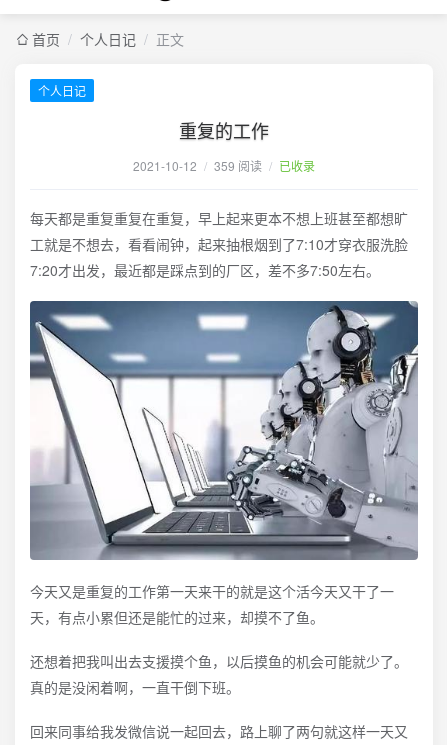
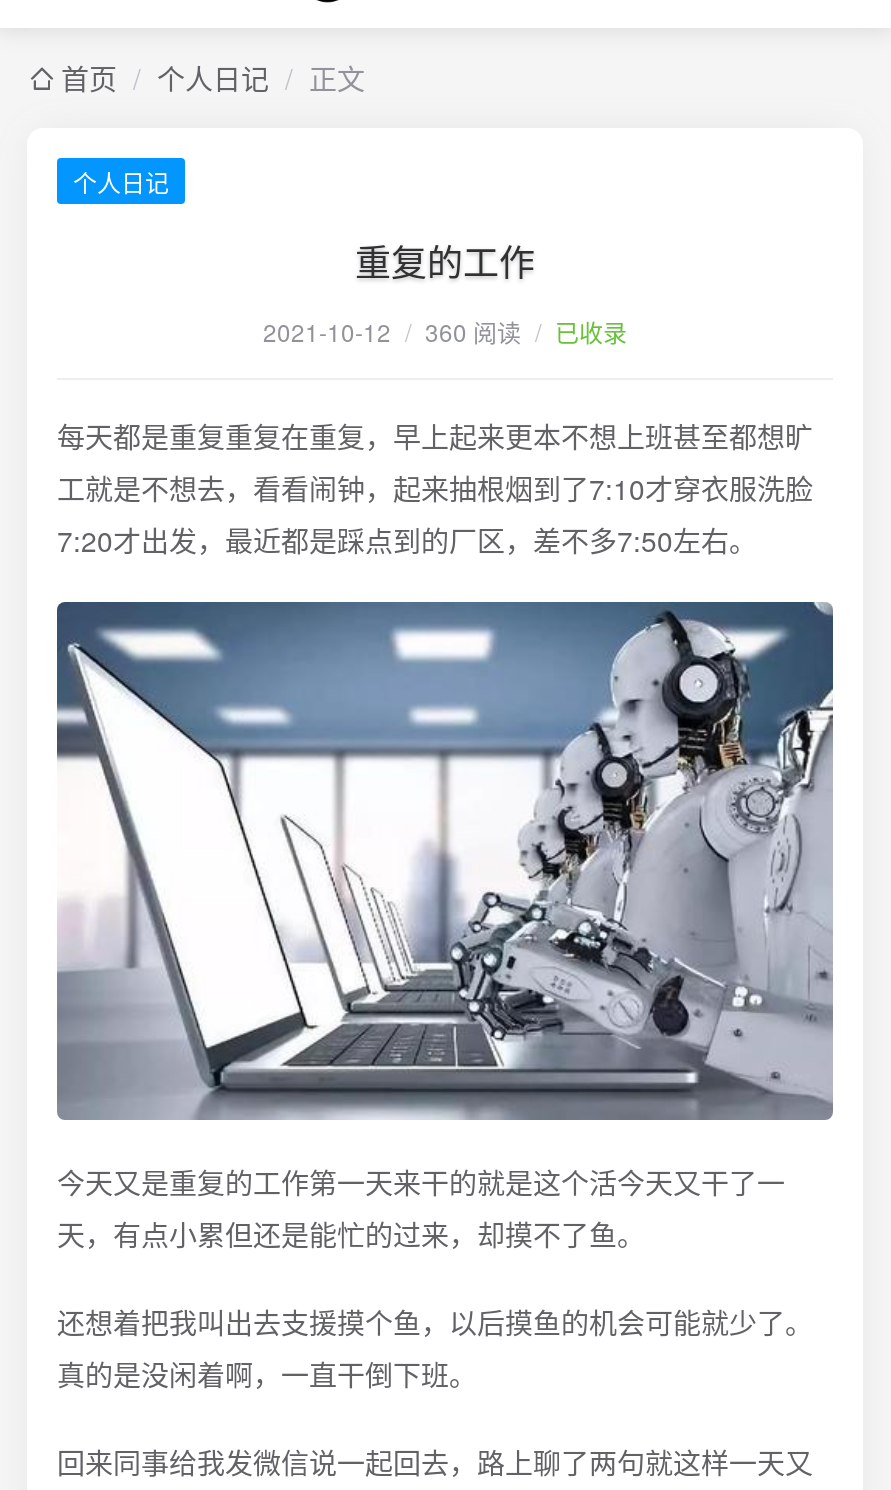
[133,157,315,174] 2021-10-12 / 359 阅读 / 已收录 -> [263,314,627,348] 2021-10-12 / 360 阅读 / 已收录

